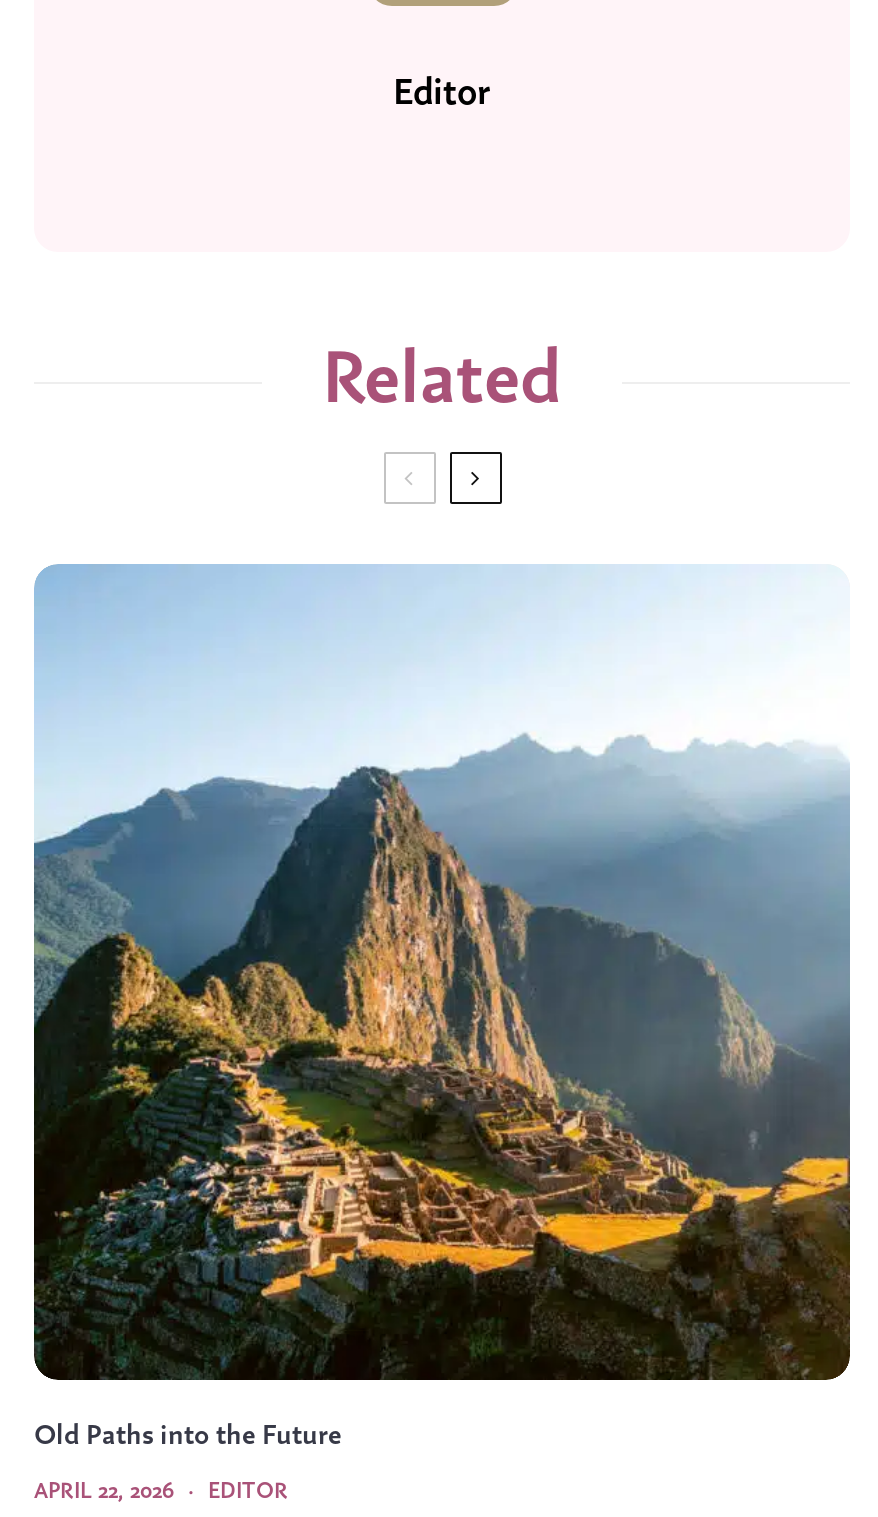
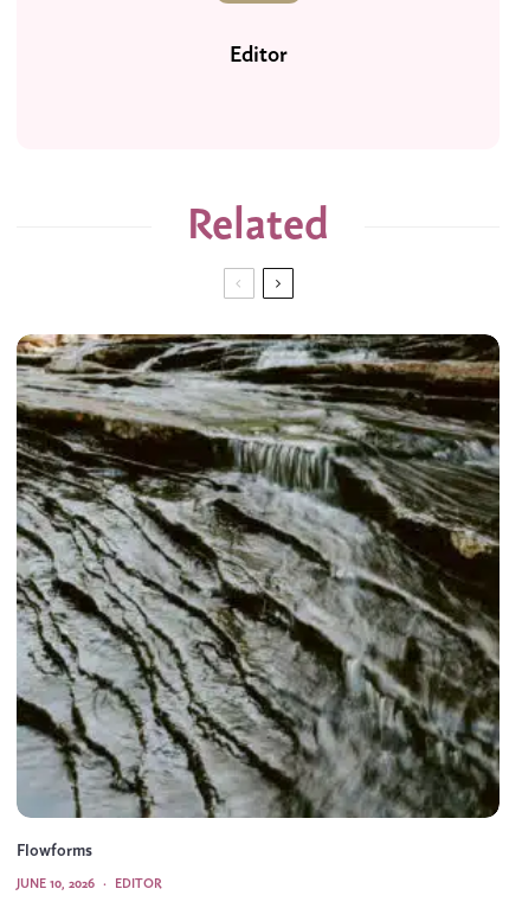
[32,564,852,1453] [image] | Old Paths into the Future -> [15,333,501,861] [image] | Flowforms
[34,1481,174,1505] APRIL 22, 2026 -> [17,878,95,892] JUNE 10, 2026

